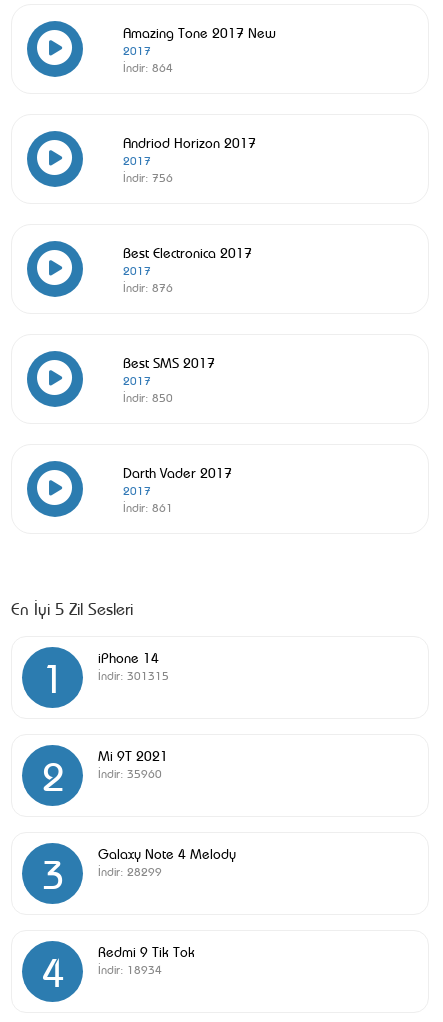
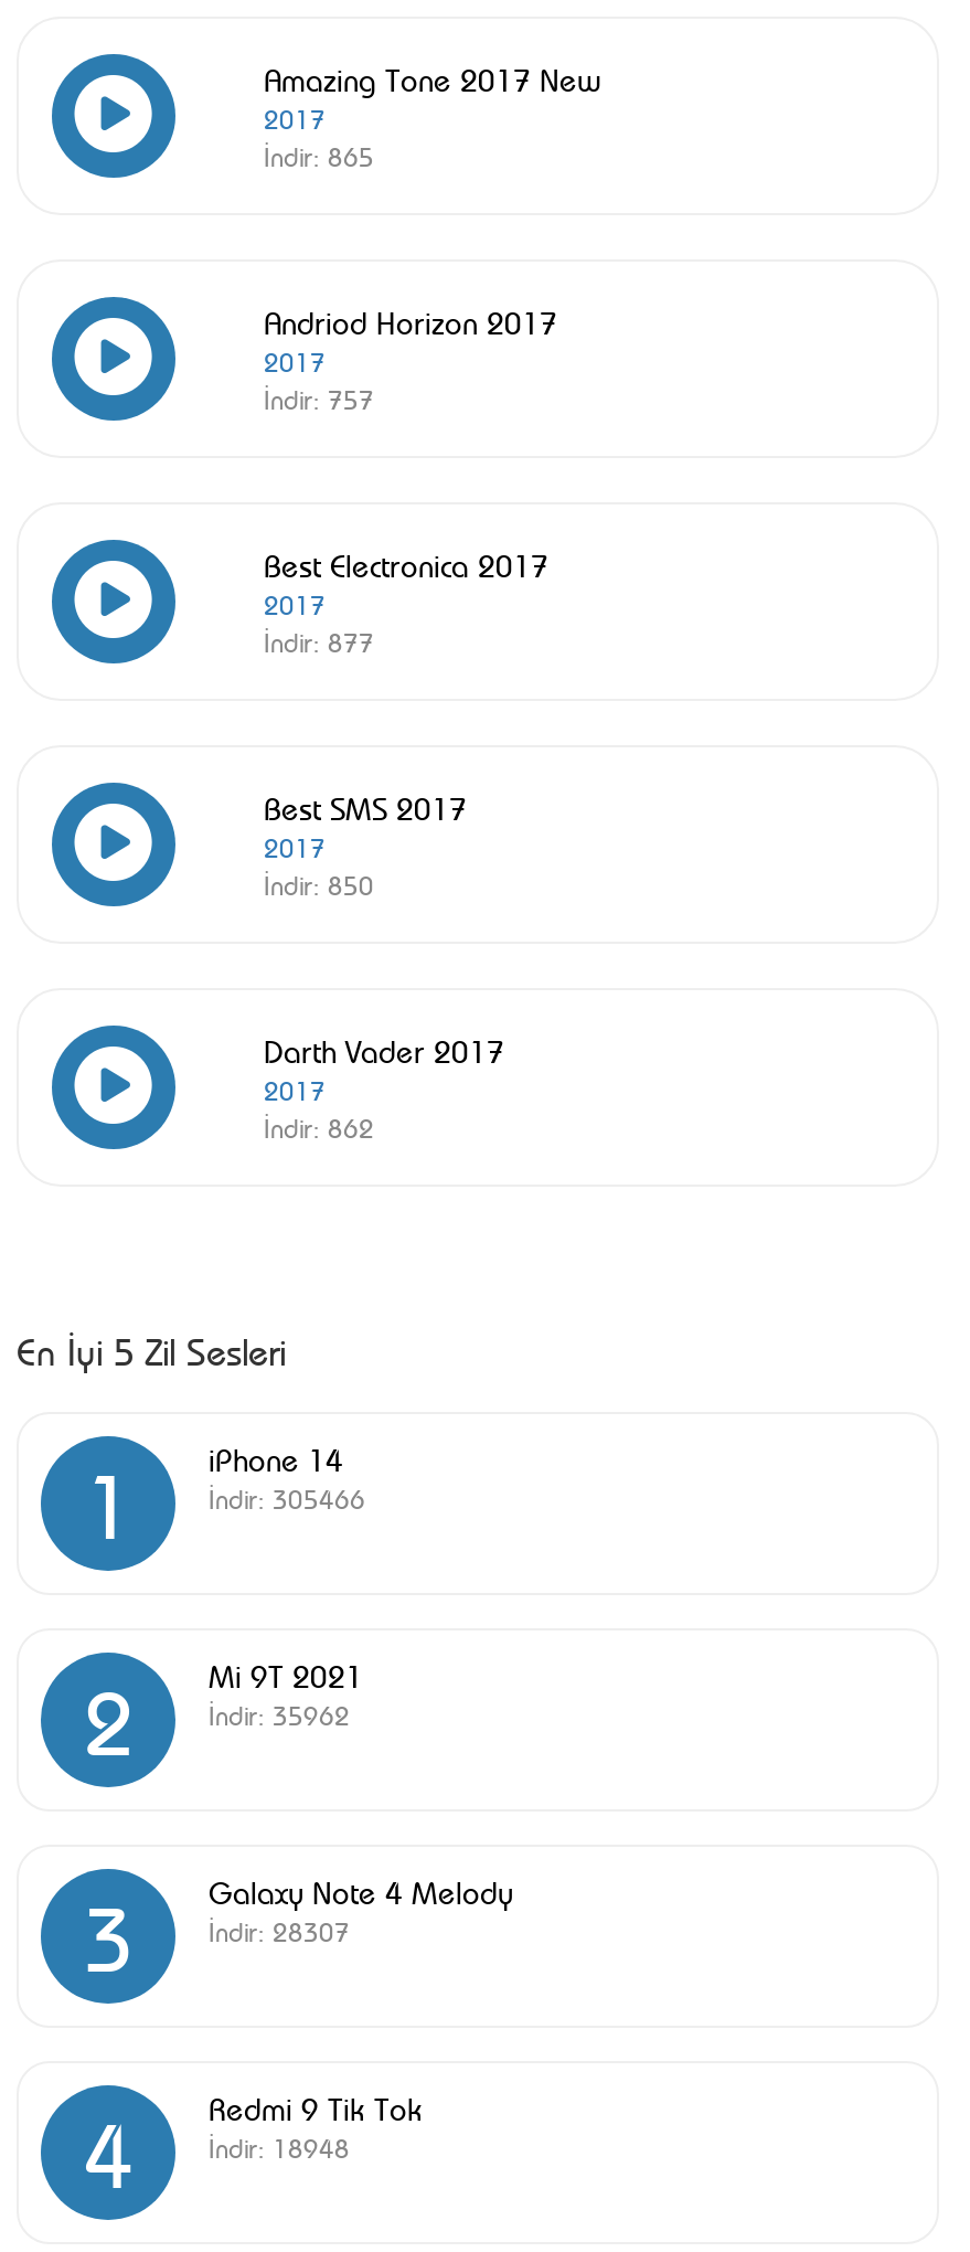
[123,59,173,75] İndir: 864 -> [264,138,374,173] İndir: 865
[123,169,173,185] İndir: 756 -> [264,381,374,416] İndir: 757
[123,279,173,295] İndir: 876 -> [264,624,374,659] İndir: 877
[123,499,173,515] İndir: 861 -> [264,1109,374,1145] İndir: 862
[98,667,169,683] İndir: 301315 -> [209,1480,365,1516] İndir: 305466
[98,765,162,781] İndir: 35960 -> [209,1697,350,1732] İndir: 35962
[98,863,162,879] İndir: 28299 -> [209,1913,350,1948] İndir: 28307
[98,961,162,977] İndir: 18934 -> [209,2129,350,2165] İndir: 18948

